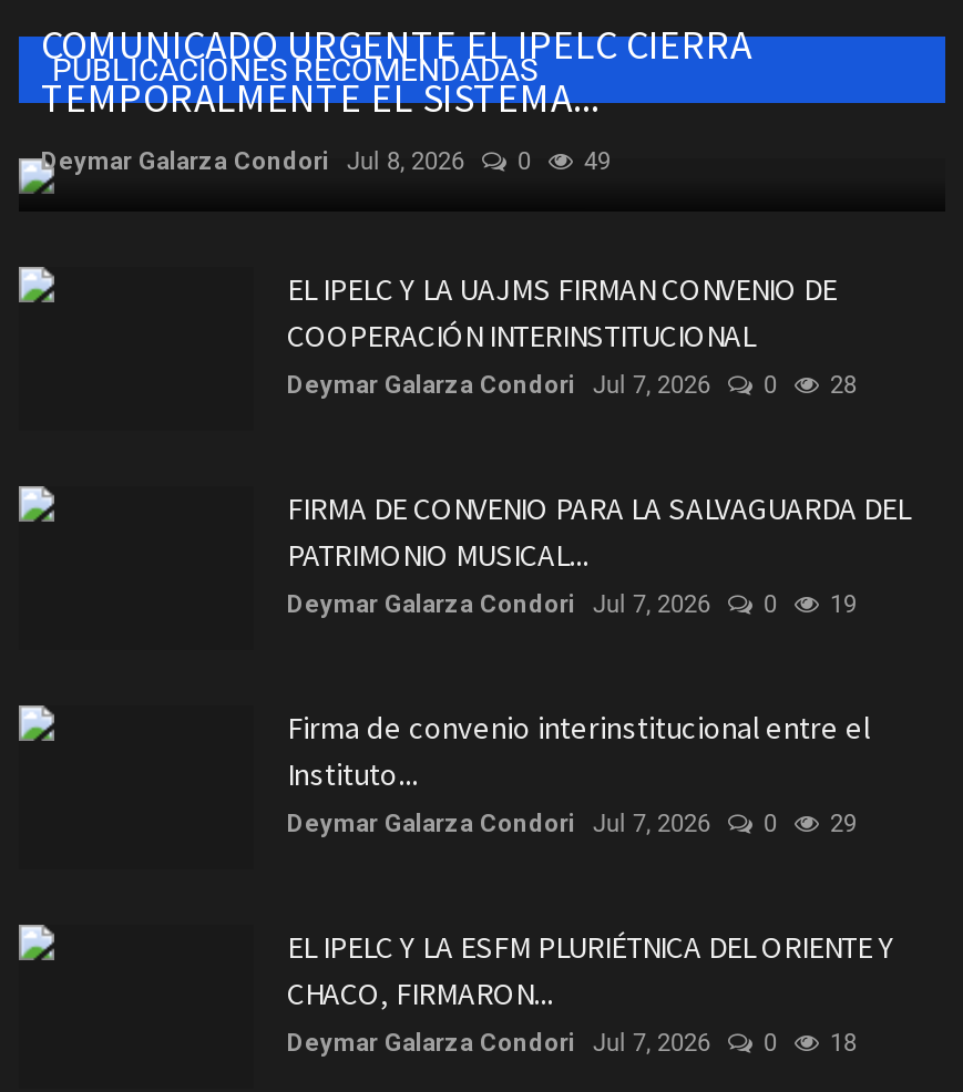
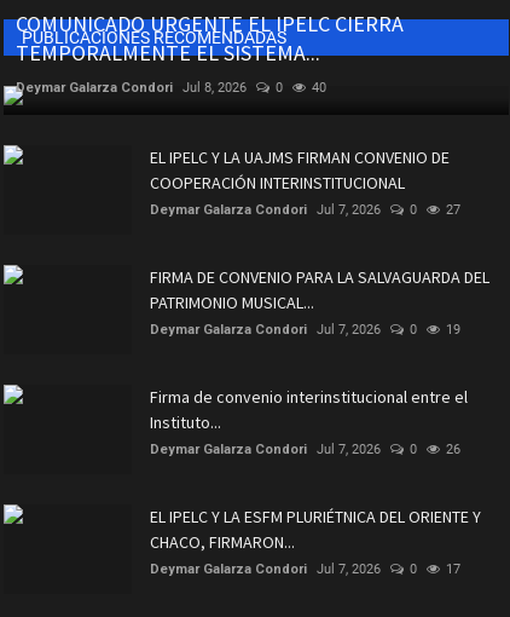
[41,147,611,176] Deymar Galarza Condori Jul 8, 2026 0 49 -> [16,80,326,96] Deymar Galarza Condori Jul 8, 2026 0 40
[287,371,857,400] Deymar Galarza Condori Jul 7, 2026 0 28 -> [150,203,460,218] Deymar Galarza Condori Jul 7, 2026 0 27
[287,809,857,838] Deymar Galarza Condori Jul 7, 2026 0 29 -> [150,442,460,458] Deymar Galarza Condori Jul 7, 2026 0 26
[287,1029,857,1057] Deymar Galarza Condori Jul 7, 2026 0 18 -> [150,562,460,578] Deymar Galarza Condori Jul 7, 2026 0 17

